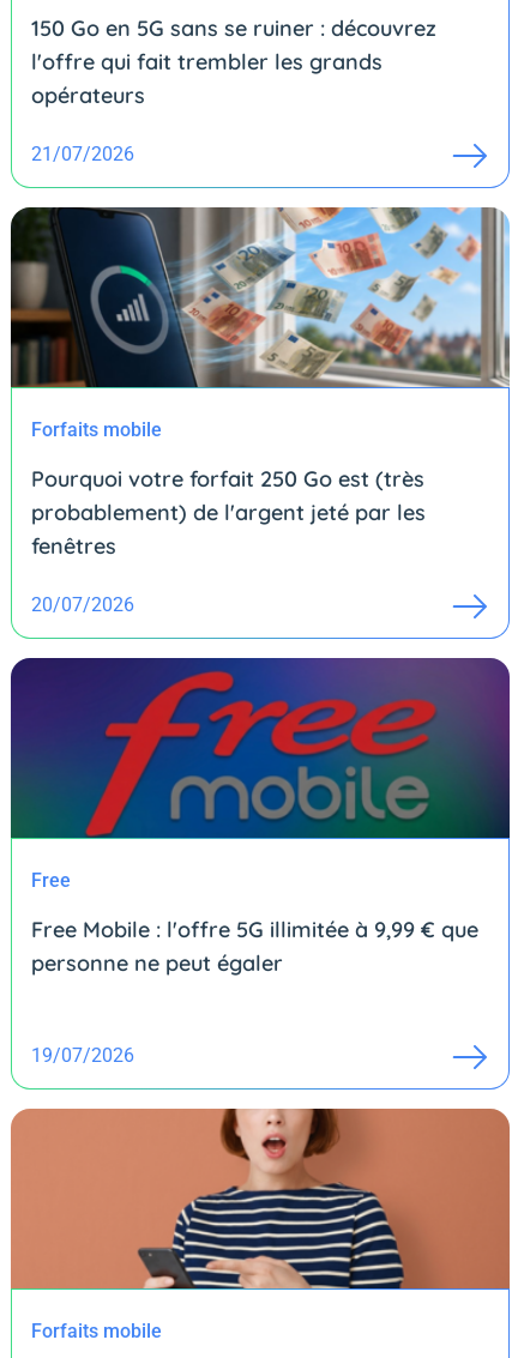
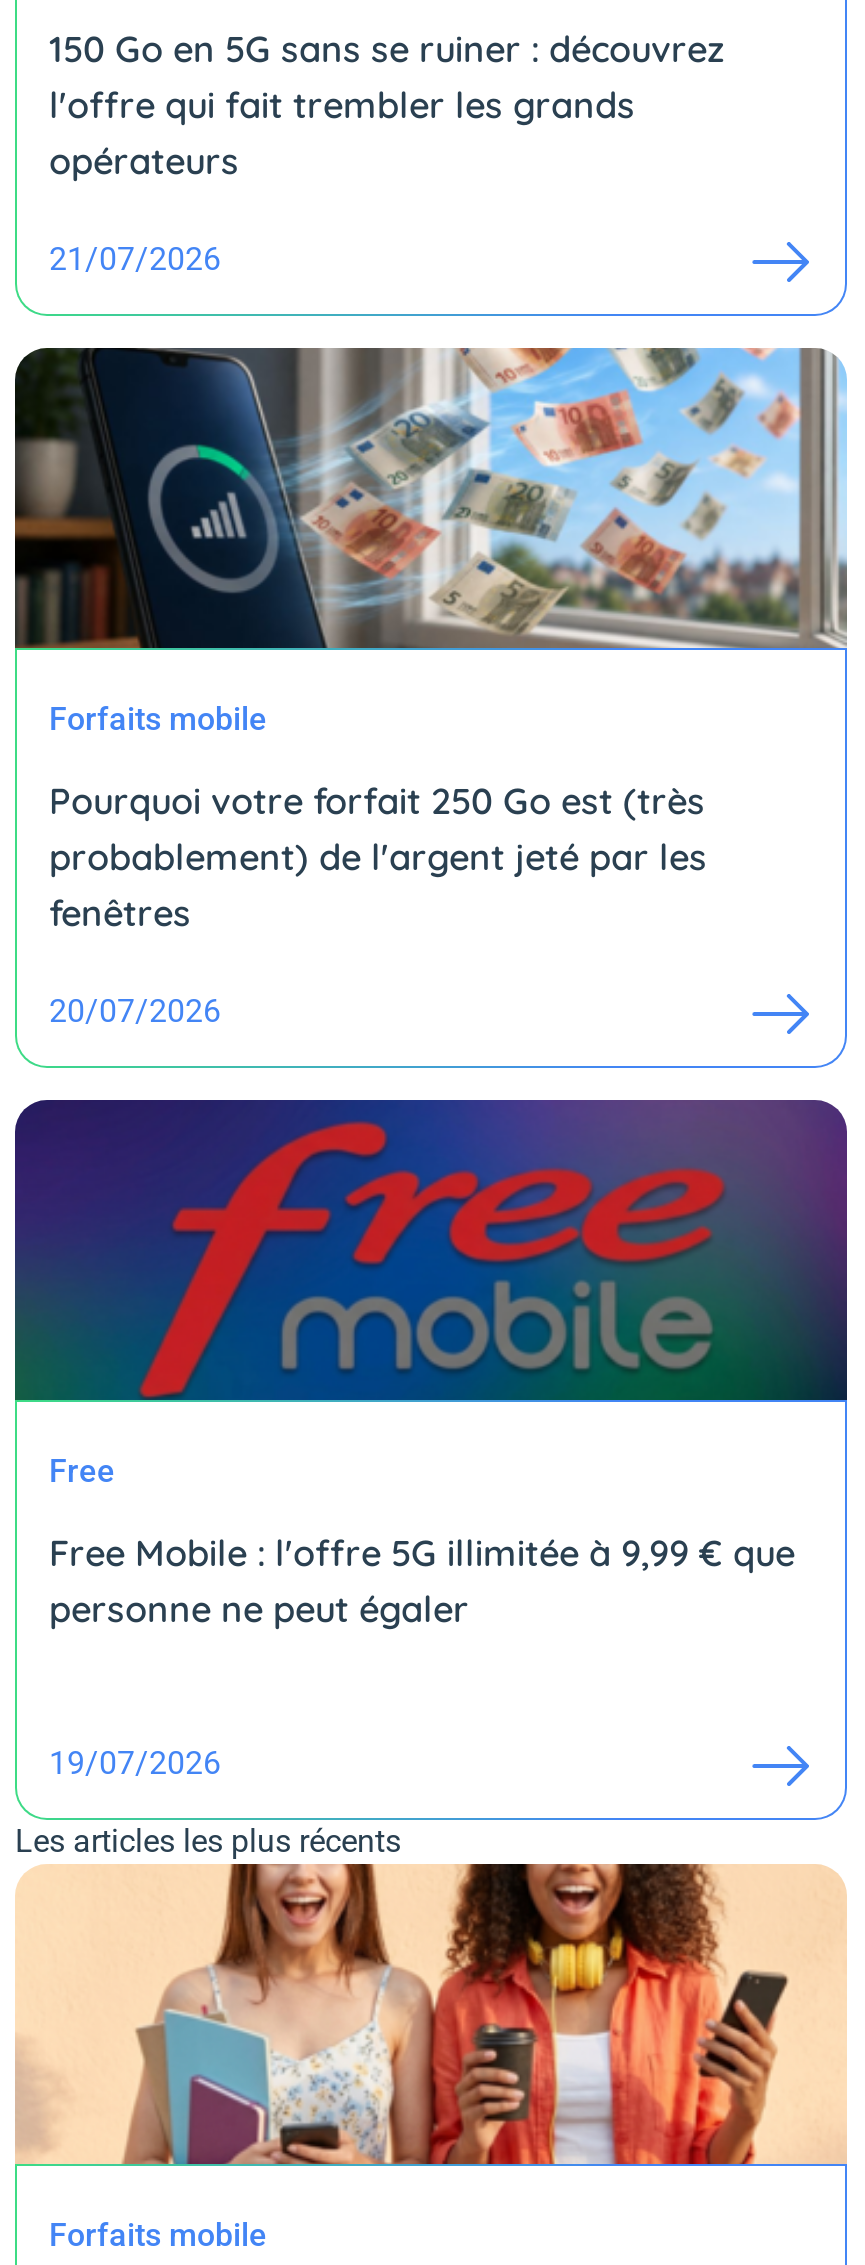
none -> [15,1823,401,1861] Les articles les plus récents
[11,1107,510,1290] [image] -> [17,1862,845,2166] [image]

